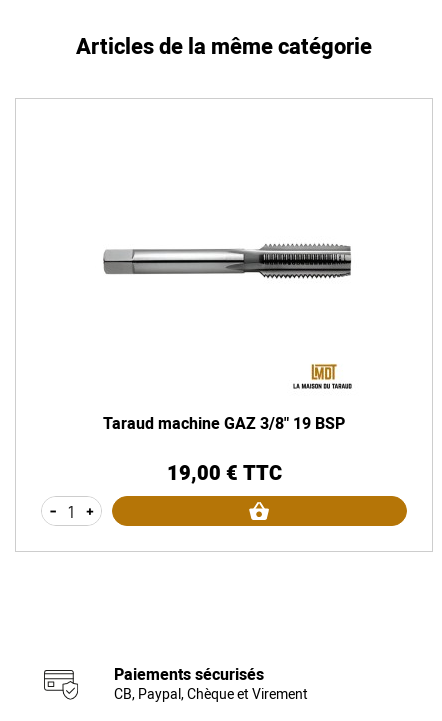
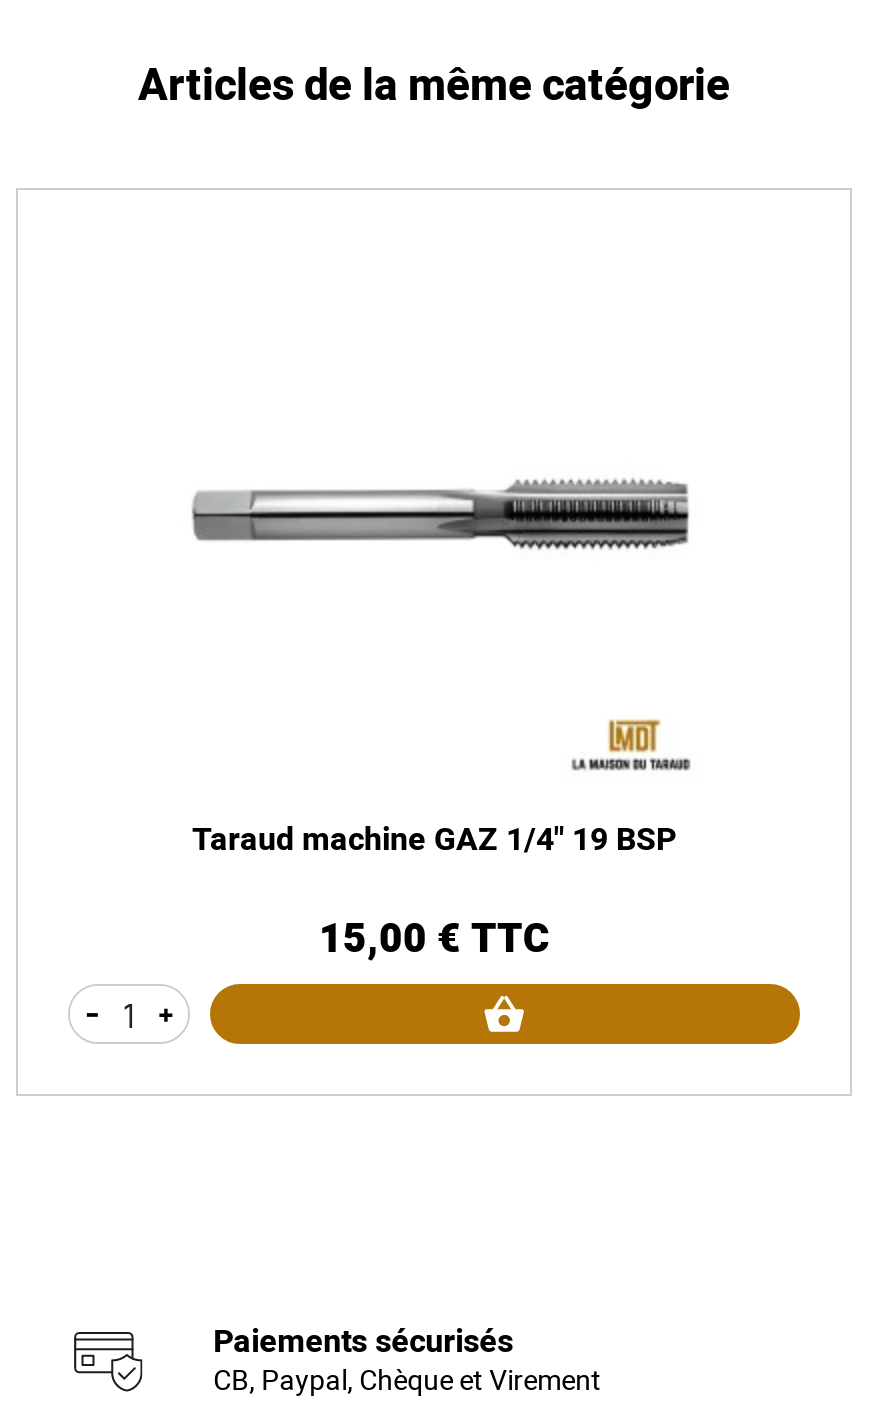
[103,412,345,436] Taraud machine GAZ 3/8" 19 BSP -> [192,816,676,864] Taraud machine GAZ 1/4" 19 BSP
[166,459,281,488] 19,00 € TTC -> [319,910,549,968] 15,00 € TTC

